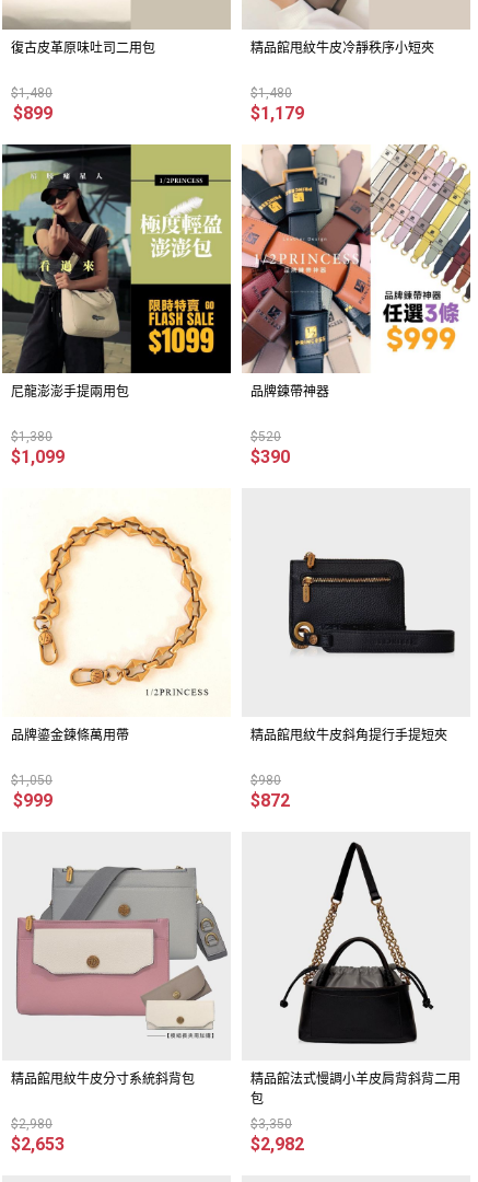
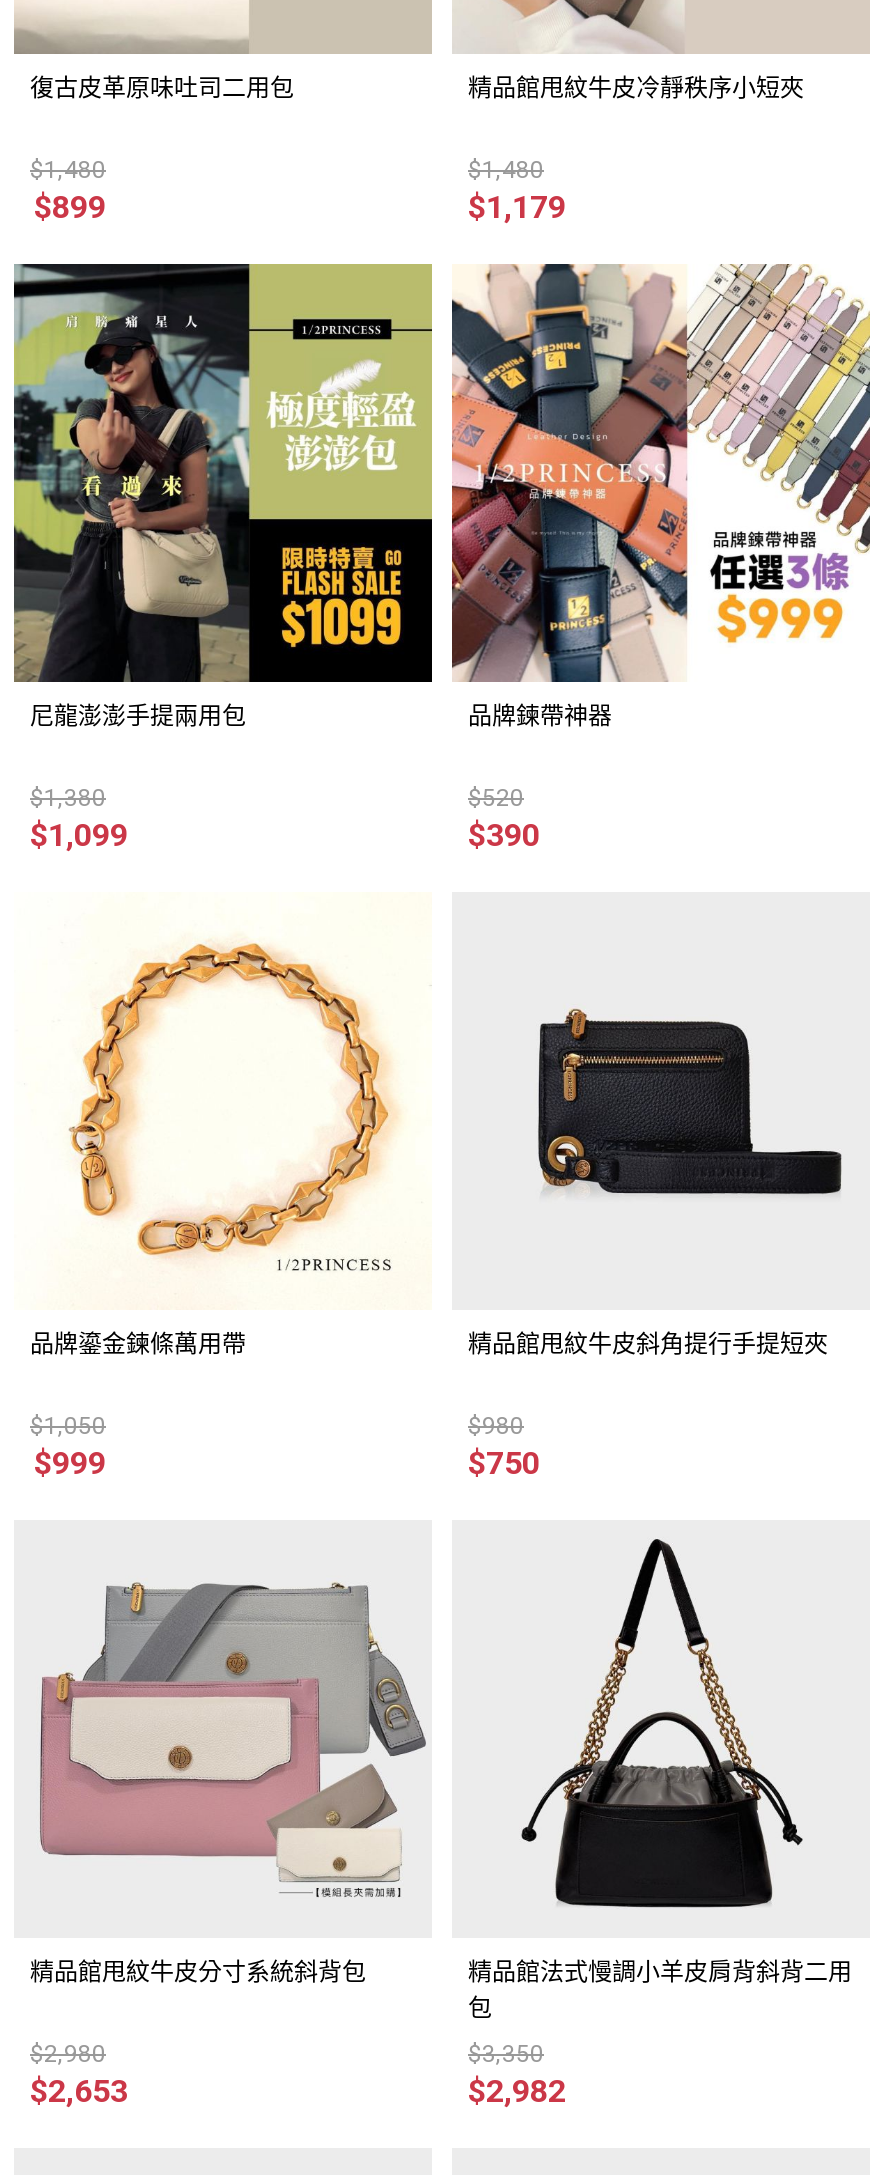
[250,790,290,811] $872 -> [468,1443,540,1481] $750

